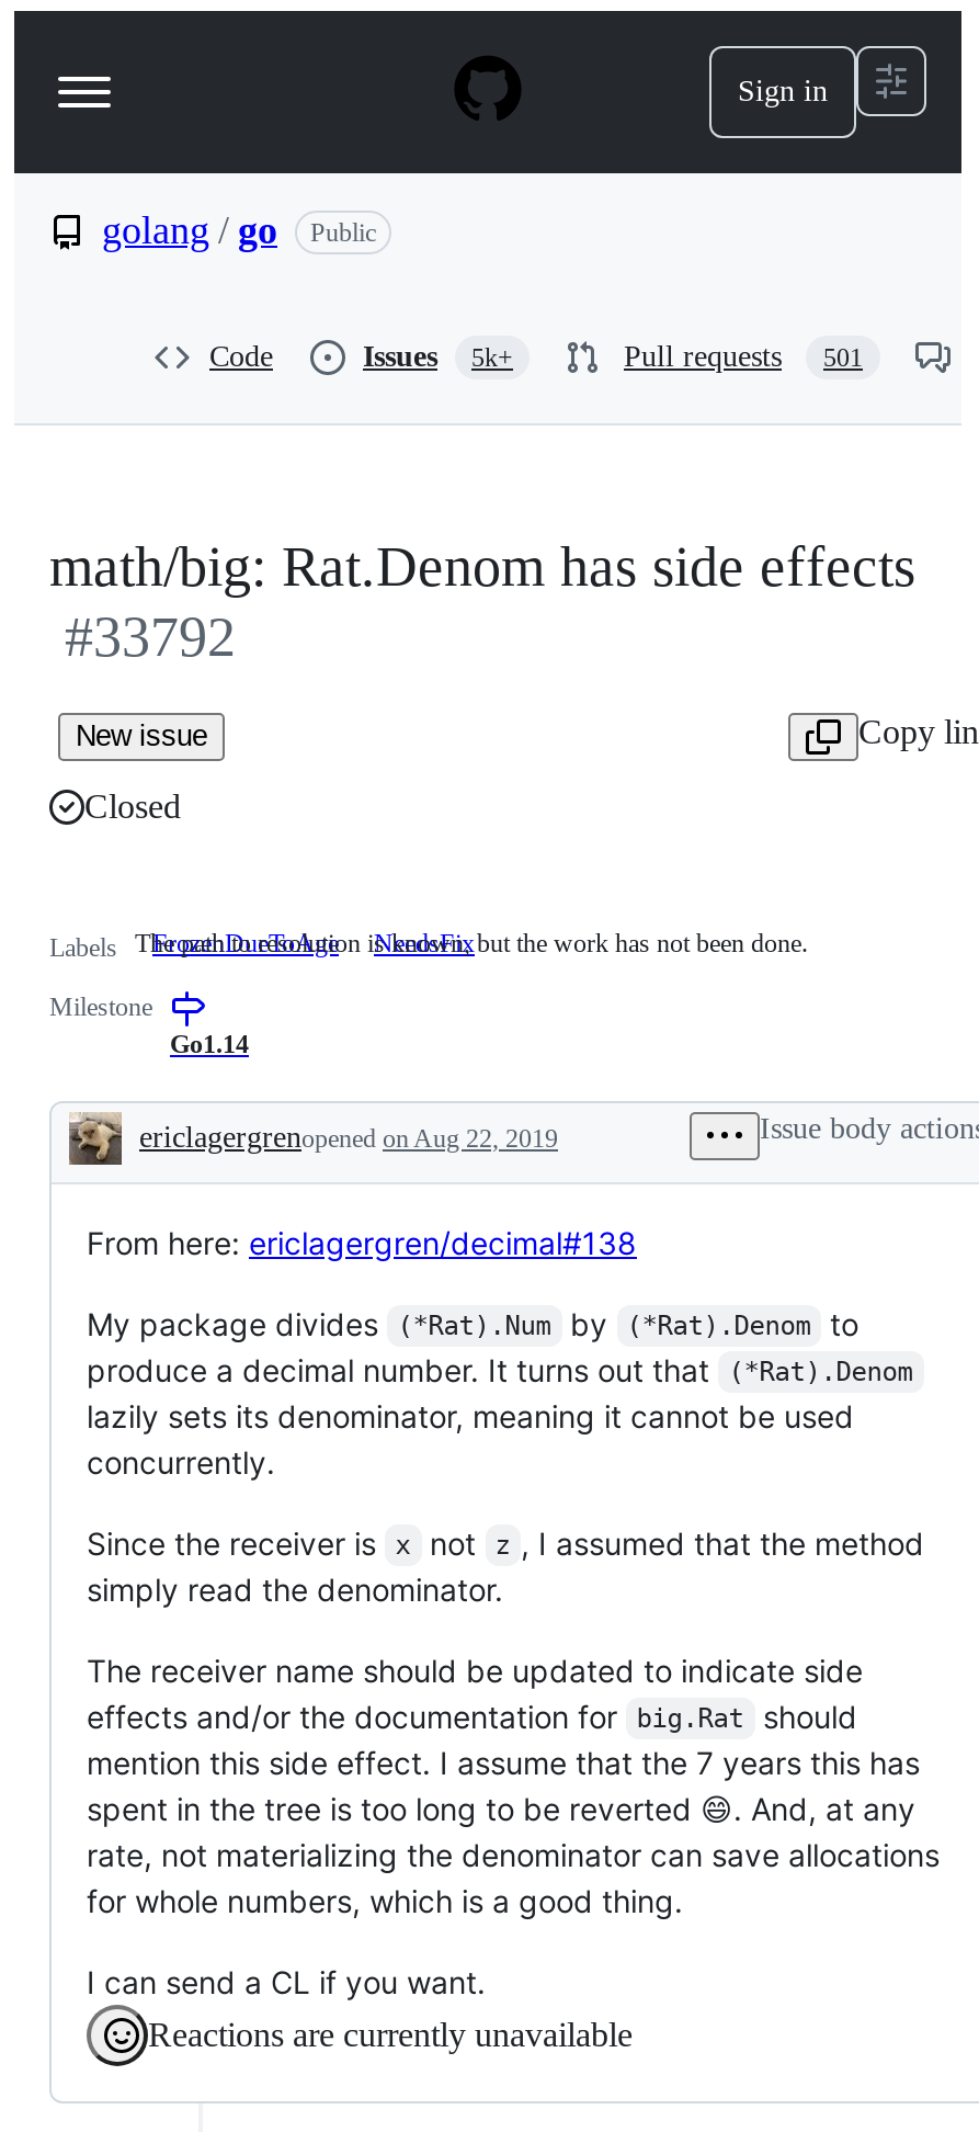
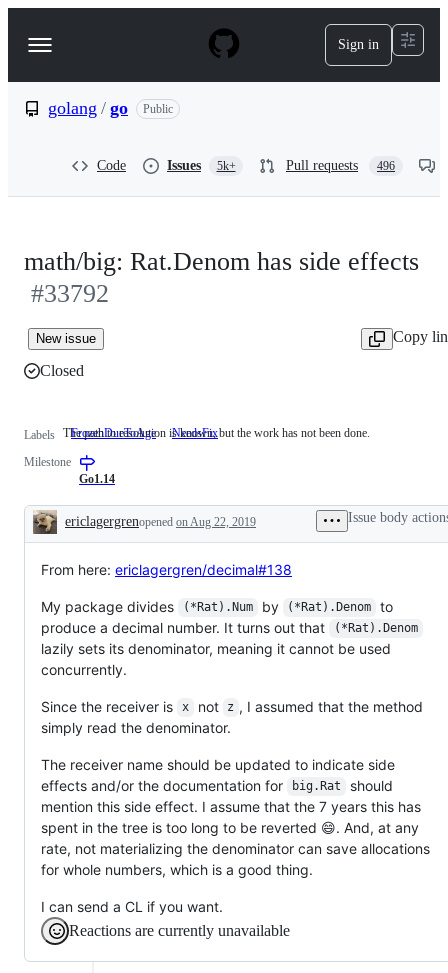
[624,340,863,373] Pull requests 501 -> [286,158,395,173] Pull requests 496

